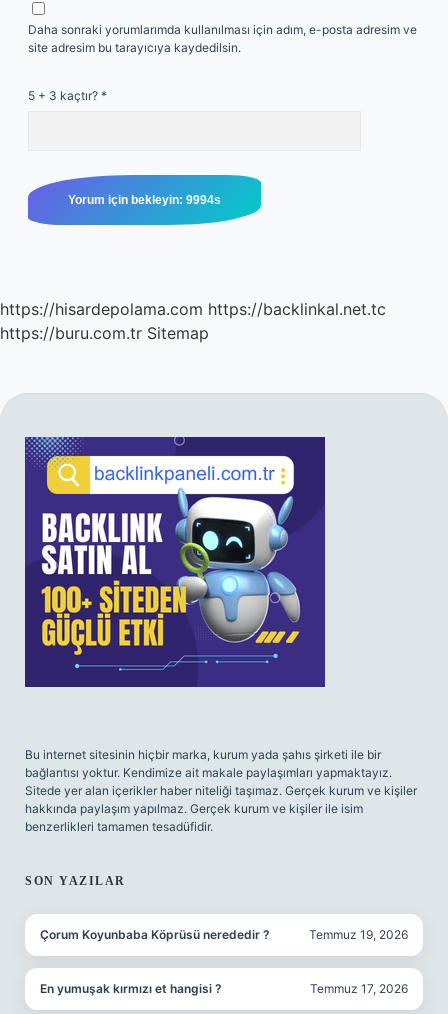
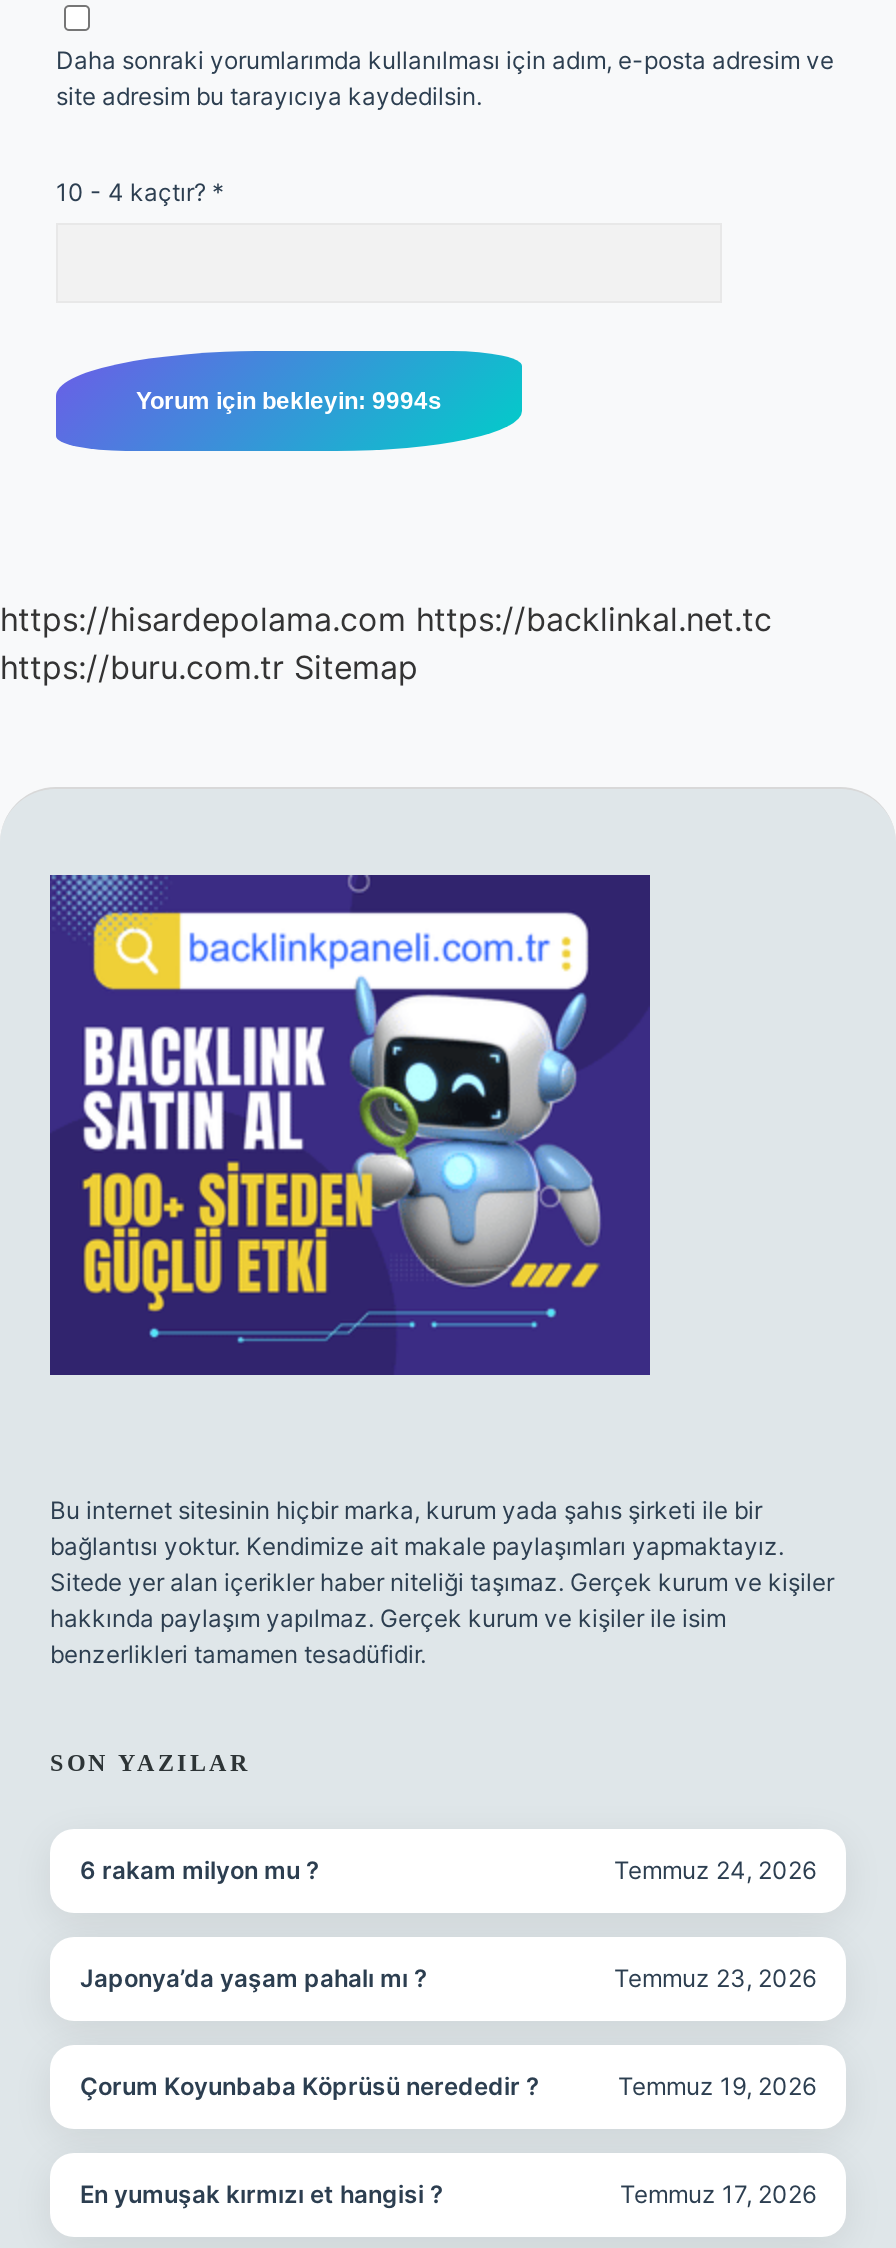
[28,88,107,103] 5 + 3 kaçtır? * -> [56,177,224,207] 10 - 4 kaçtır? *
none -> [80,1855,816,1885] 6 rakam milyon mu ? | Temmuz 24, 2026
none -> [80,1963,816,1993] Japonya’da yaşam pahalı mı ? | Temmuz 23, 2026

